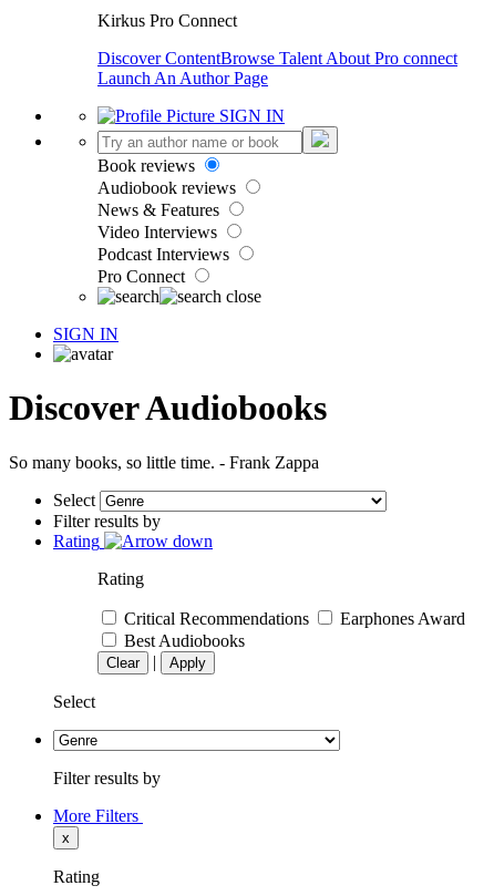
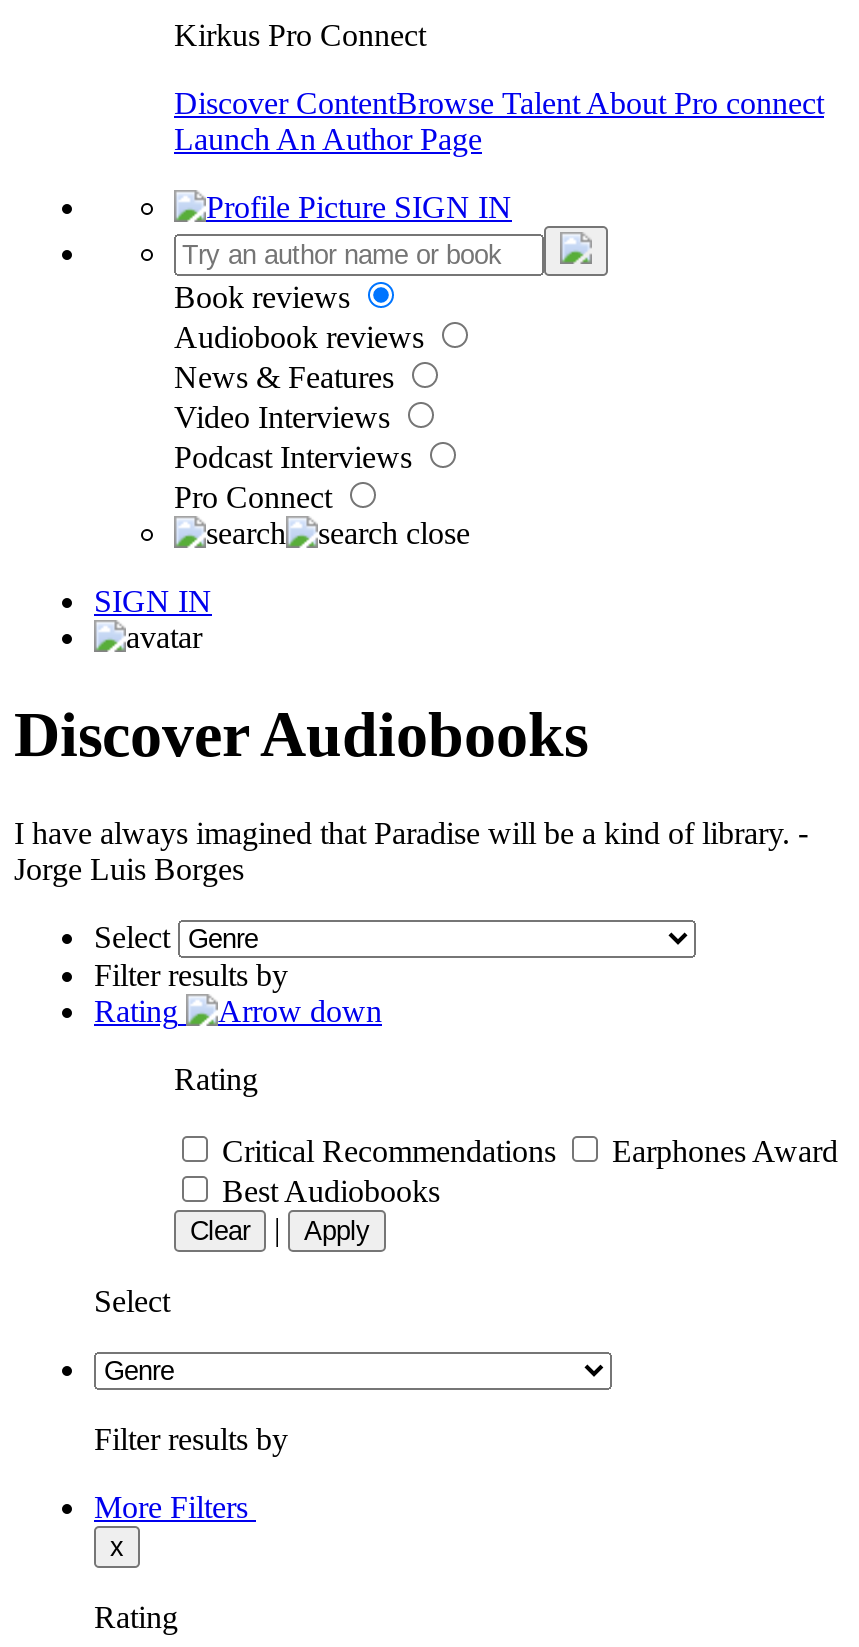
[9,453,319,472] So many books, so little time. - Frank Zappa -> [14,816,808,886] I have always imagined that Paradise will be a kind of library. - | Jorge Luis Borges

